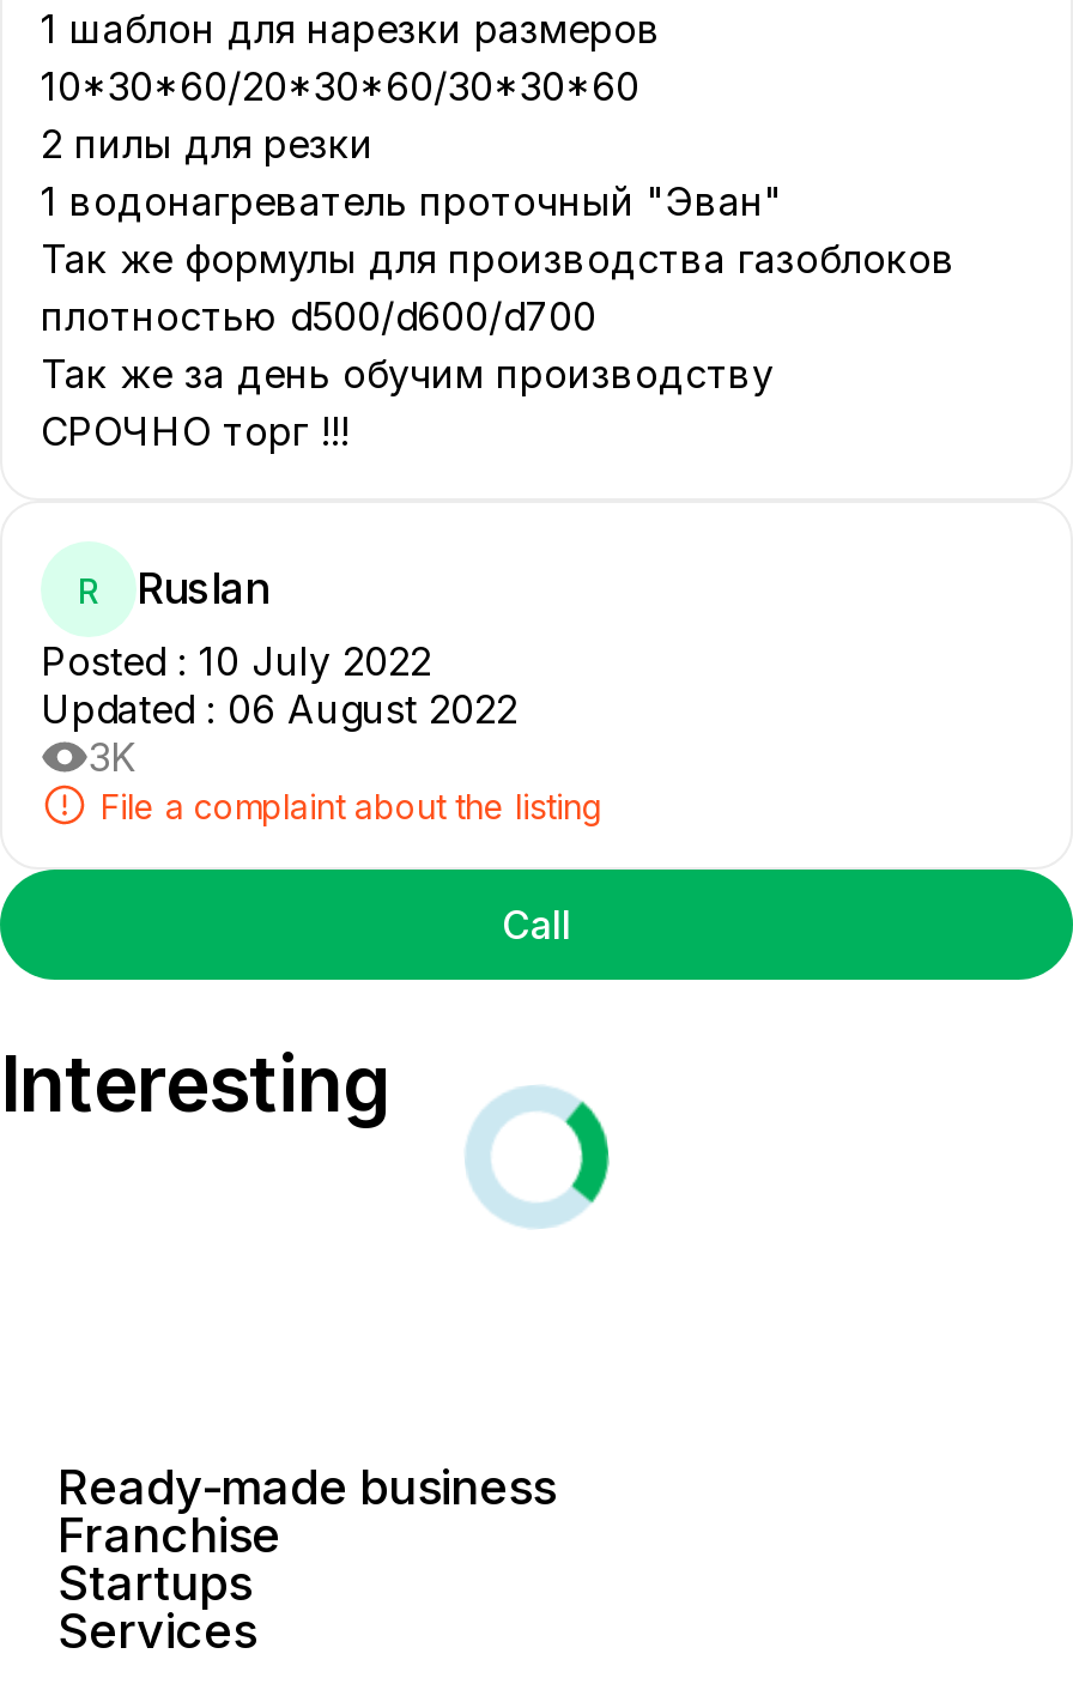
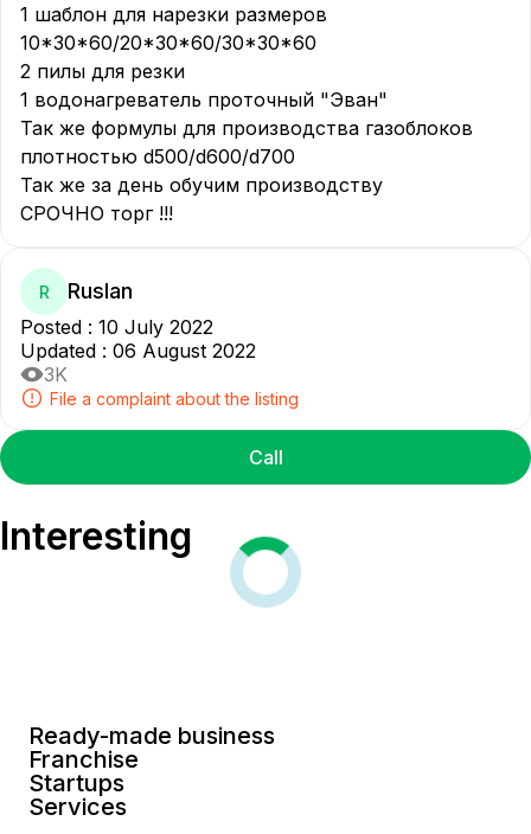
[486,1085,611,1203] [image] -> [239,535,301,594] [image]

